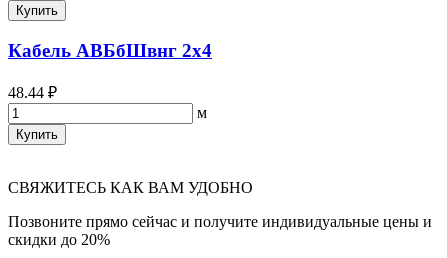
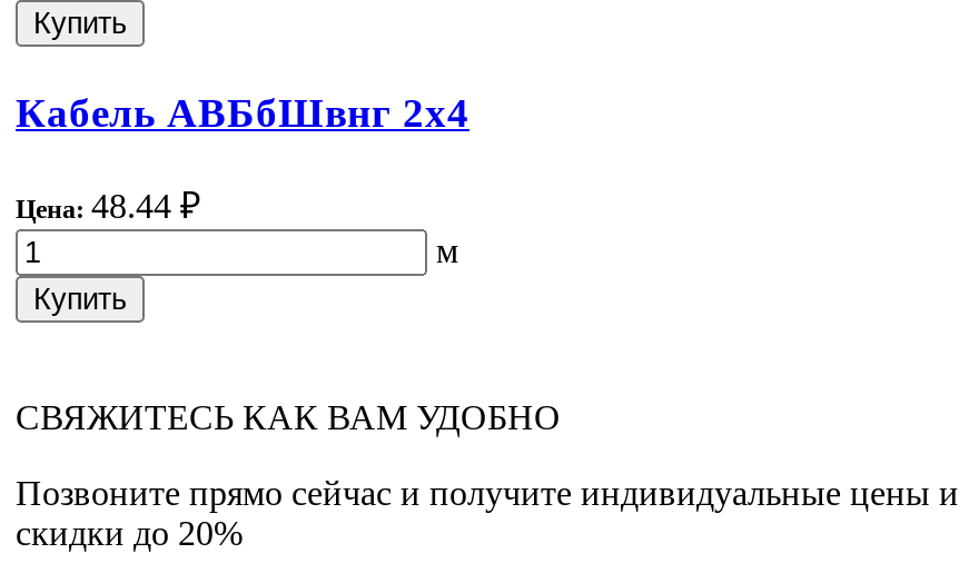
[8,84,57,101] 48.44 ₽ -> [16,186,200,224] Цена: 48.44 ₽

